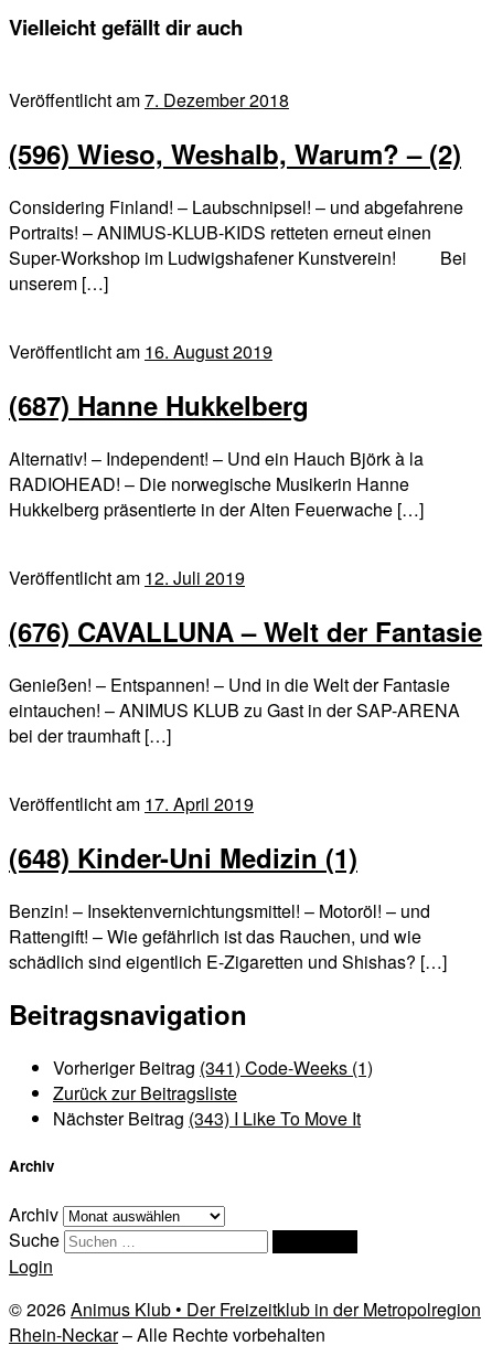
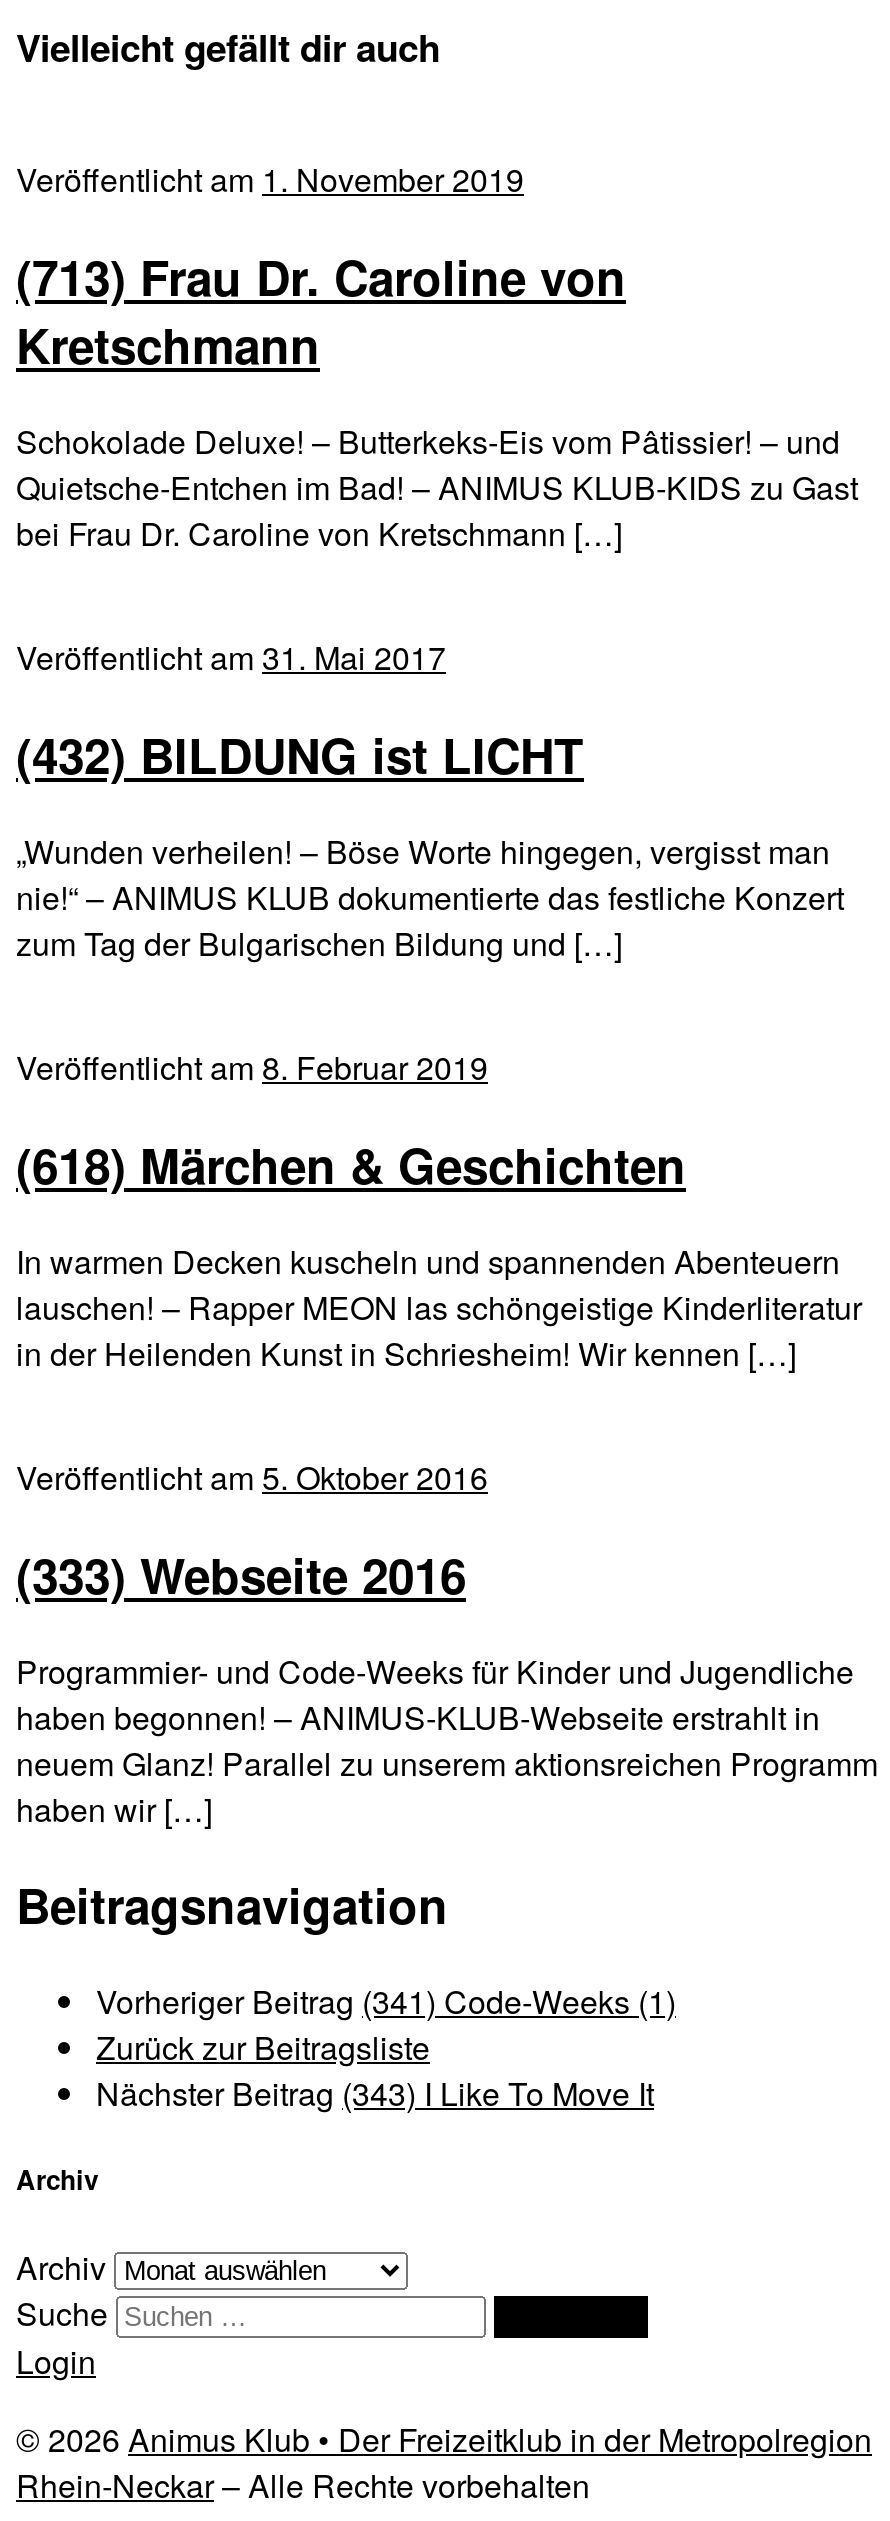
[9,87,289,113] Veröffentlicht am 7. Dezember 2018 -> [16,156,524,202] Veröffentlicht am 1. November 2019
[9,135,461,172] (596) Wieso, Weshalb, Warum? – (2) -> [16,242,626,378] (713) Frau Dr. Caroline von | Kretschmann
[9,194,467,296] Considering Finland! – Laubschnipsel! – und abgefahrene | Portraits! – ANIMUS-KLUB-KIDS retteten erneut einen | Super-Workshop im Ludwigshafener Kunstverein! Bei | unserem […] -> [16,418,858,556] Schokolade Deluxe! – Butterkeks-Eis vom Pâtissier! – und | Quietsche-Entchen im Bad! – ANIMUS KLUB-KIDS zu Gast | bei Frau Dr. Caroline von Kretschmann […]
[9,339,272,364] Veröffentlicht am 16. August 2019 -> [16,634,446,680] Veröffentlicht am 31. Mai 2017
[9,386,309,424] (687) Hanne Hukkelberg -> [16,720,584,788] (432) BILDUNG ist LICHT
[9,446,424,522] Alternativ! – Independent! – Und ein Hauch Björk à la | RADIOHEAD! – Die norwegische Musikerin Hanne | Hukkelberg präsentierte in der Alten Feuerwache […] -> [16,828,844,966] „Wunden verheilen! – Böse Worte hingegen, vergisst man | nie!“ – ANIMUS KLUB dokumentierte das festliche Konzert | zum Tag der Bulgarischen Bildung und […]
[9,565,245,590] Veröffentlicht am 12. Juli 2019 -> [16,1044,488,1090] Veröffentlicht am 8. Februar 2019
[9,612,482,650] (676) CAVALLUNA – Welt der Fantasie -> [16,1130,686,1198] (618) Märchen & Geschichten
[9,672,460,748] Genießen! – Entspannen! – Und in die Welt der Fantasie | eintauchen! – ANIMUS KLUB zu Gast in der SAP-ARENA | bei der traumhaft […] -> [16,1237,862,1375] In warmen Decken kuscheln und spannenden Abenteuern | lauschen! – Rapper MEON las schöngeistige Kinderliteratur | in der Heilenden Kunst in Schriesheim! Wir kennen […]
[9,791,254,816] Veröffentlicht am 17. April 2019 -> [16,1453,488,1499] Veröffentlicht am 5. Oktober 2016
[9,838,357,876] (648) Kinder-Uni Medizin (1) -> [16,1539,466,1607] (333) Webseite 2016
[9,898,447,974] Benzin! – Insektenvernichtungsmittel! – Motoröl! – und | Rattengift! – Wie gefährlich ist das Rauchen, und wie | schädlich sind eigentlich E-Zigaretten und Shishas? […] -> [16,1647,878,1831] Programmier- und Code-Weeks für Kinder und Jugendliche | haben begonnen! – ANIMUS-KLUB-Webseite erstrahlt in | neuem Glanz! Parallel zu unserem aktionsreichen Programm | haben wir […]

